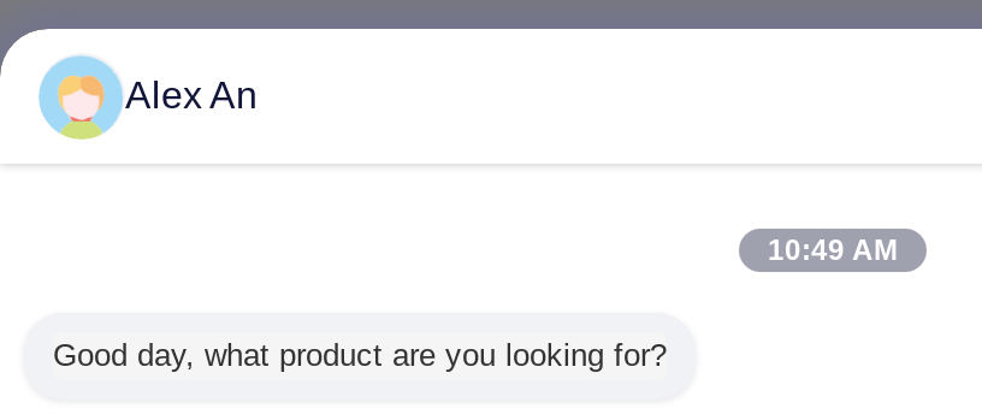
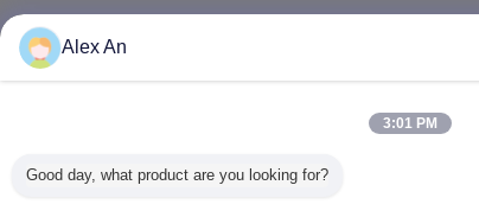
[768,233,898,267] 10:49 AM -> [383,115,438,132] 3:01 PM

